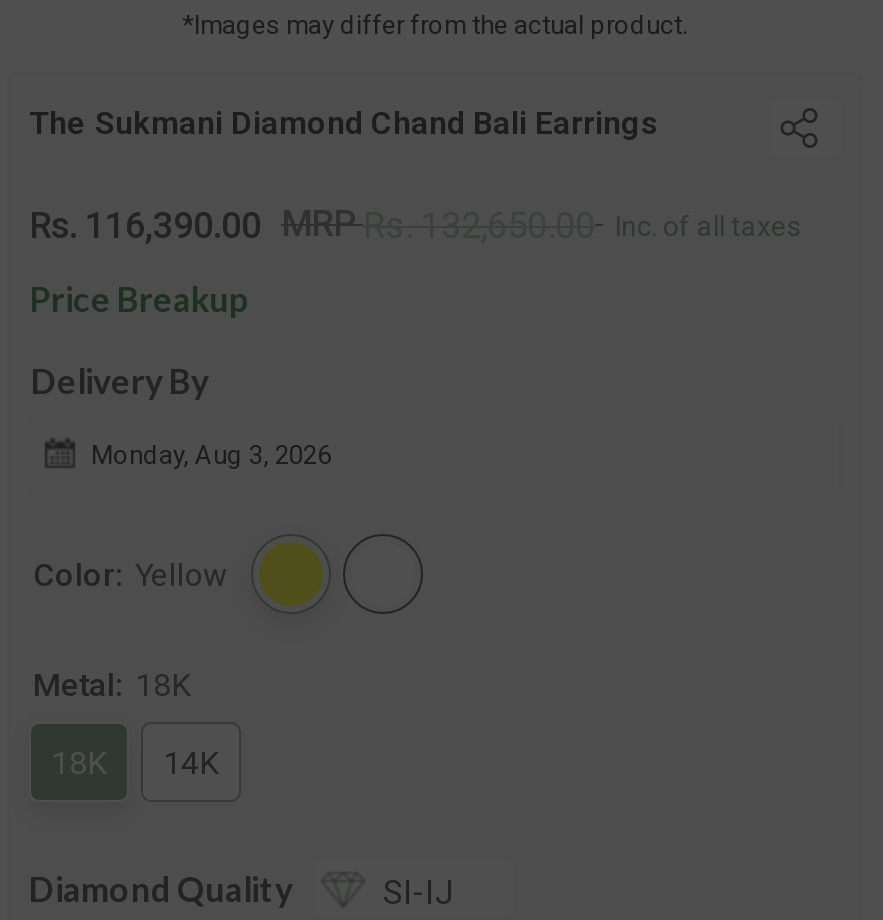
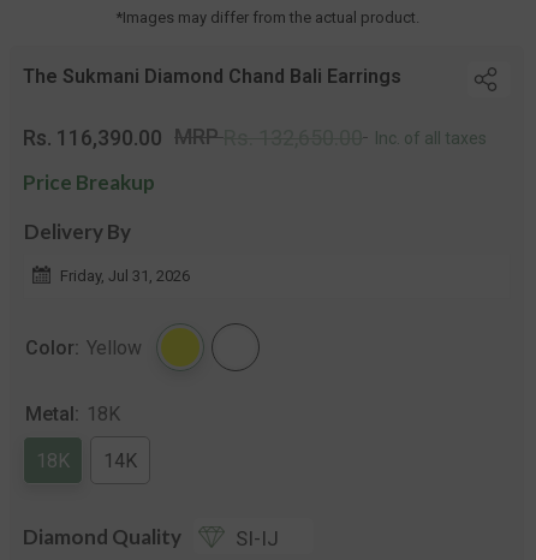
[91,439,331,469] Monday, Aug 3, 2026 -> [60,266,190,284] Friday, Jul 31, 2026

